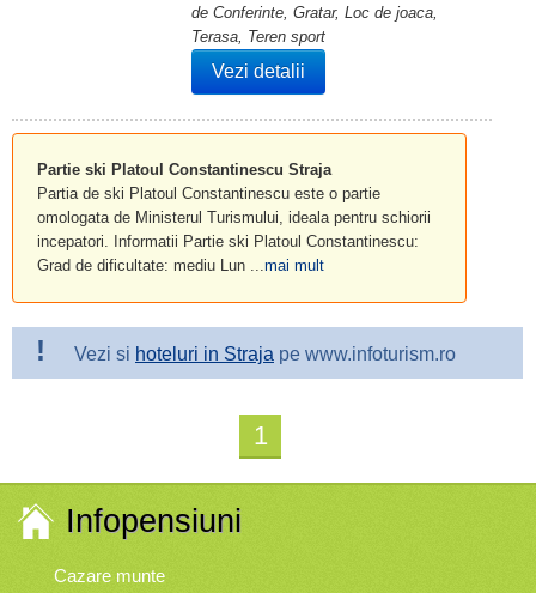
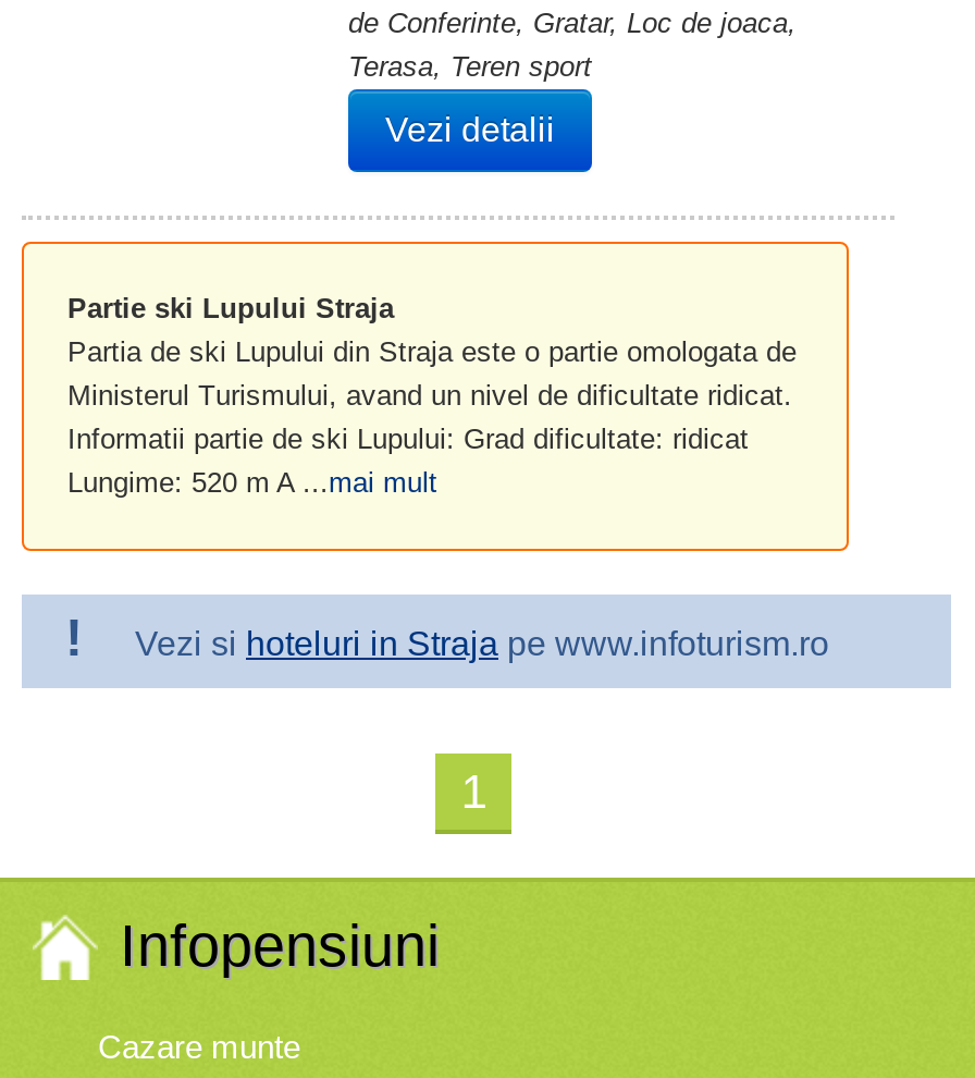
[37,161,431,274] Partie ski Platoul Constantinescu Straja | Partia de ski Platoul Constantinescu este o partie | omologata de Ministerul Turismului, ideala pentru schiorii | incepatori. Informatii Partie ski Platoul Constantinescu: | Grad de dificultate: mediu Lun ...mai mult -> [67,292,797,499] Partie ski Lupului Straja | Partia de ski Lupului din Straja este o partie omologata de | Ministerul Turismului, avand un nivel de dificultate ridicat. | Informatii partie de ski Lupului: Grad dificultate: ridicat | Lungime: 520 m A ...mai mult

